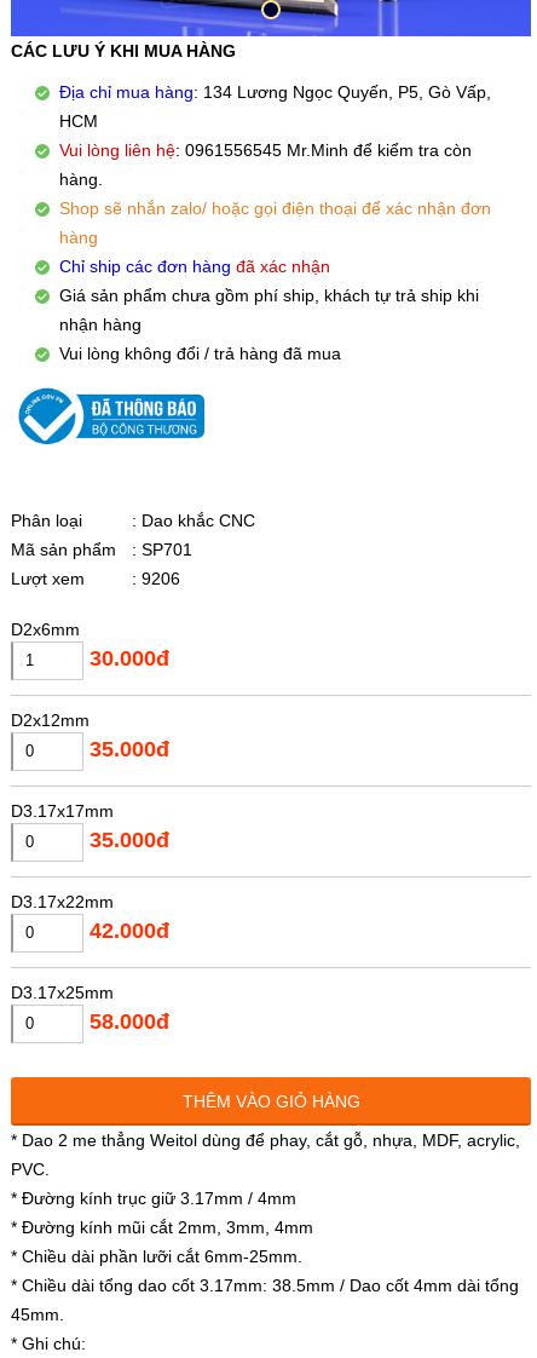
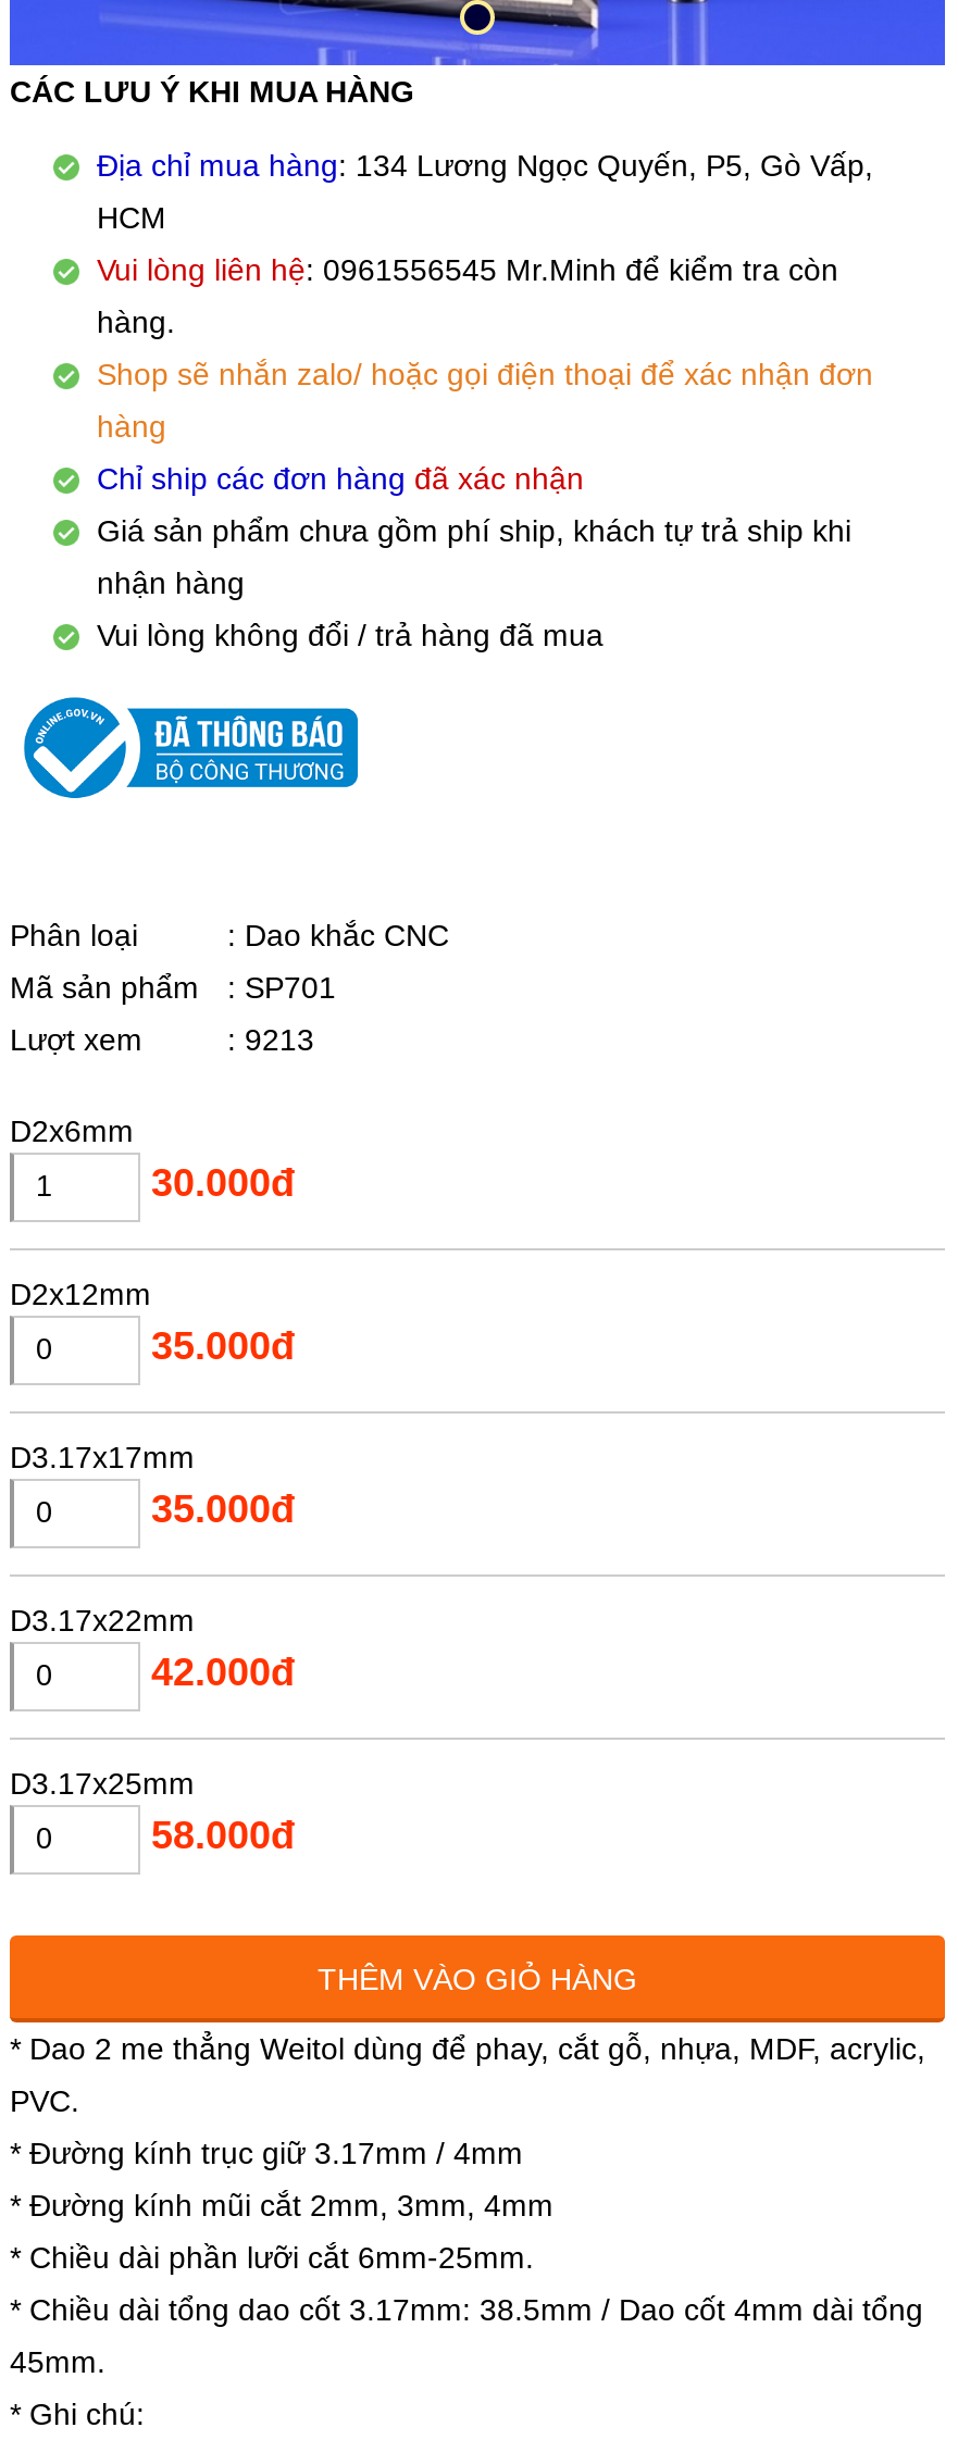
[132,569,180,588] : 9206 -> [227,1022,314,1056] : 9213

